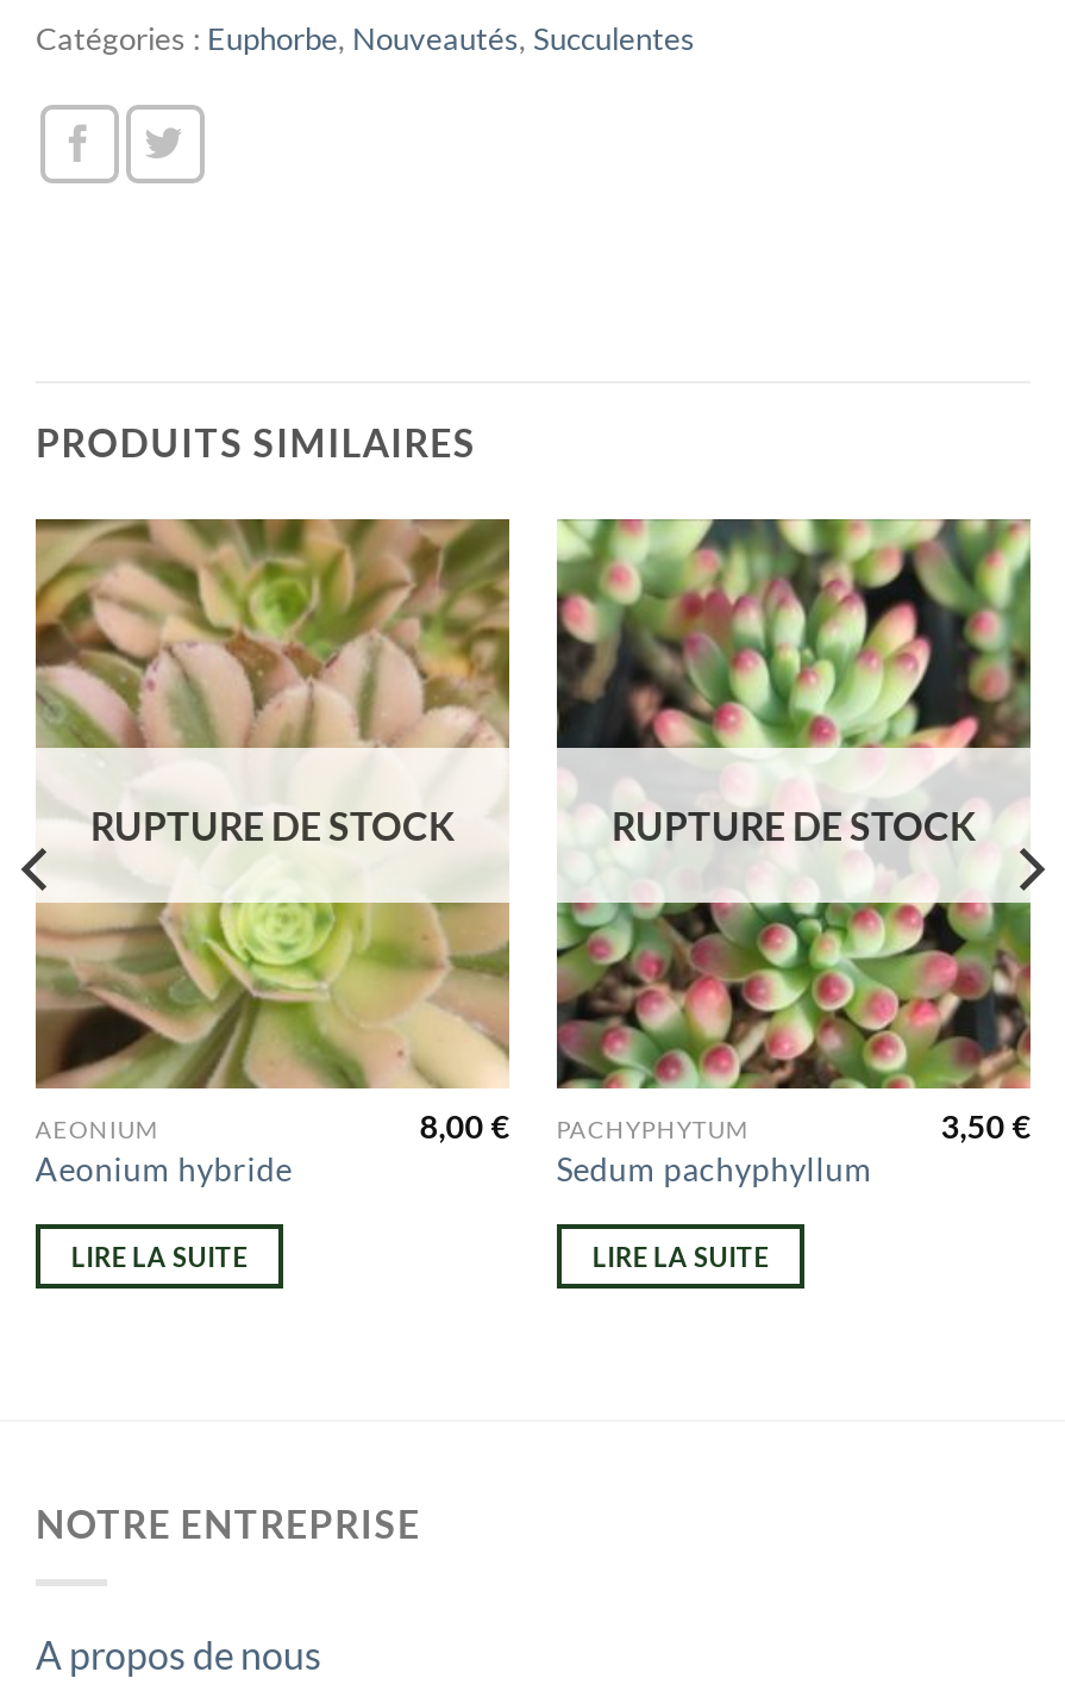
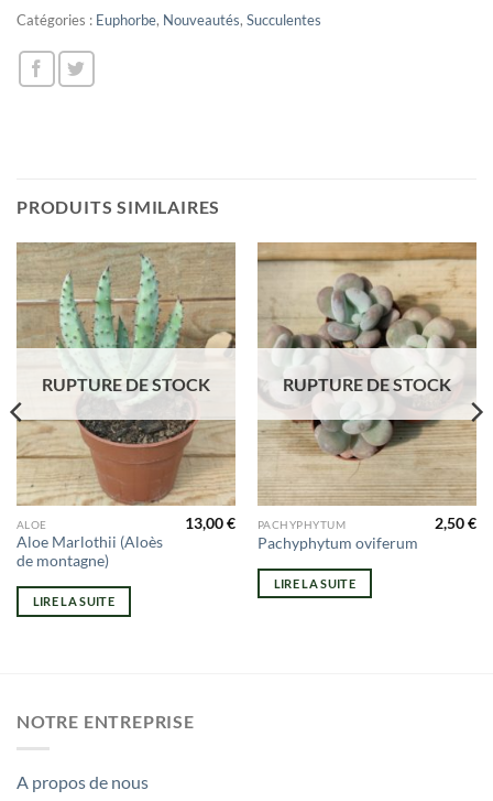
[36,519,509,760] [image] -> [15,241,237,370] [image]
[419,517,1047,1144] [image] | 8,00 € PACHYPHYTUM -> [185,241,484,532] [image] | 13,00 € PACHYPHYTUM
[19,848,509,1188] [image] | AEONIUM | Aeonium hybride -> [9,396,235,570] [image] | ALOE | Aloe Marlothii (Aloès | de montagne)
[941,1106,1031,1144] 3,50 € -> [435,514,477,532] 2,50 €
[556,1150,873,1188] Sedum pachyphyllum -> [257,534,418,552] Pachyphytum oviferum

